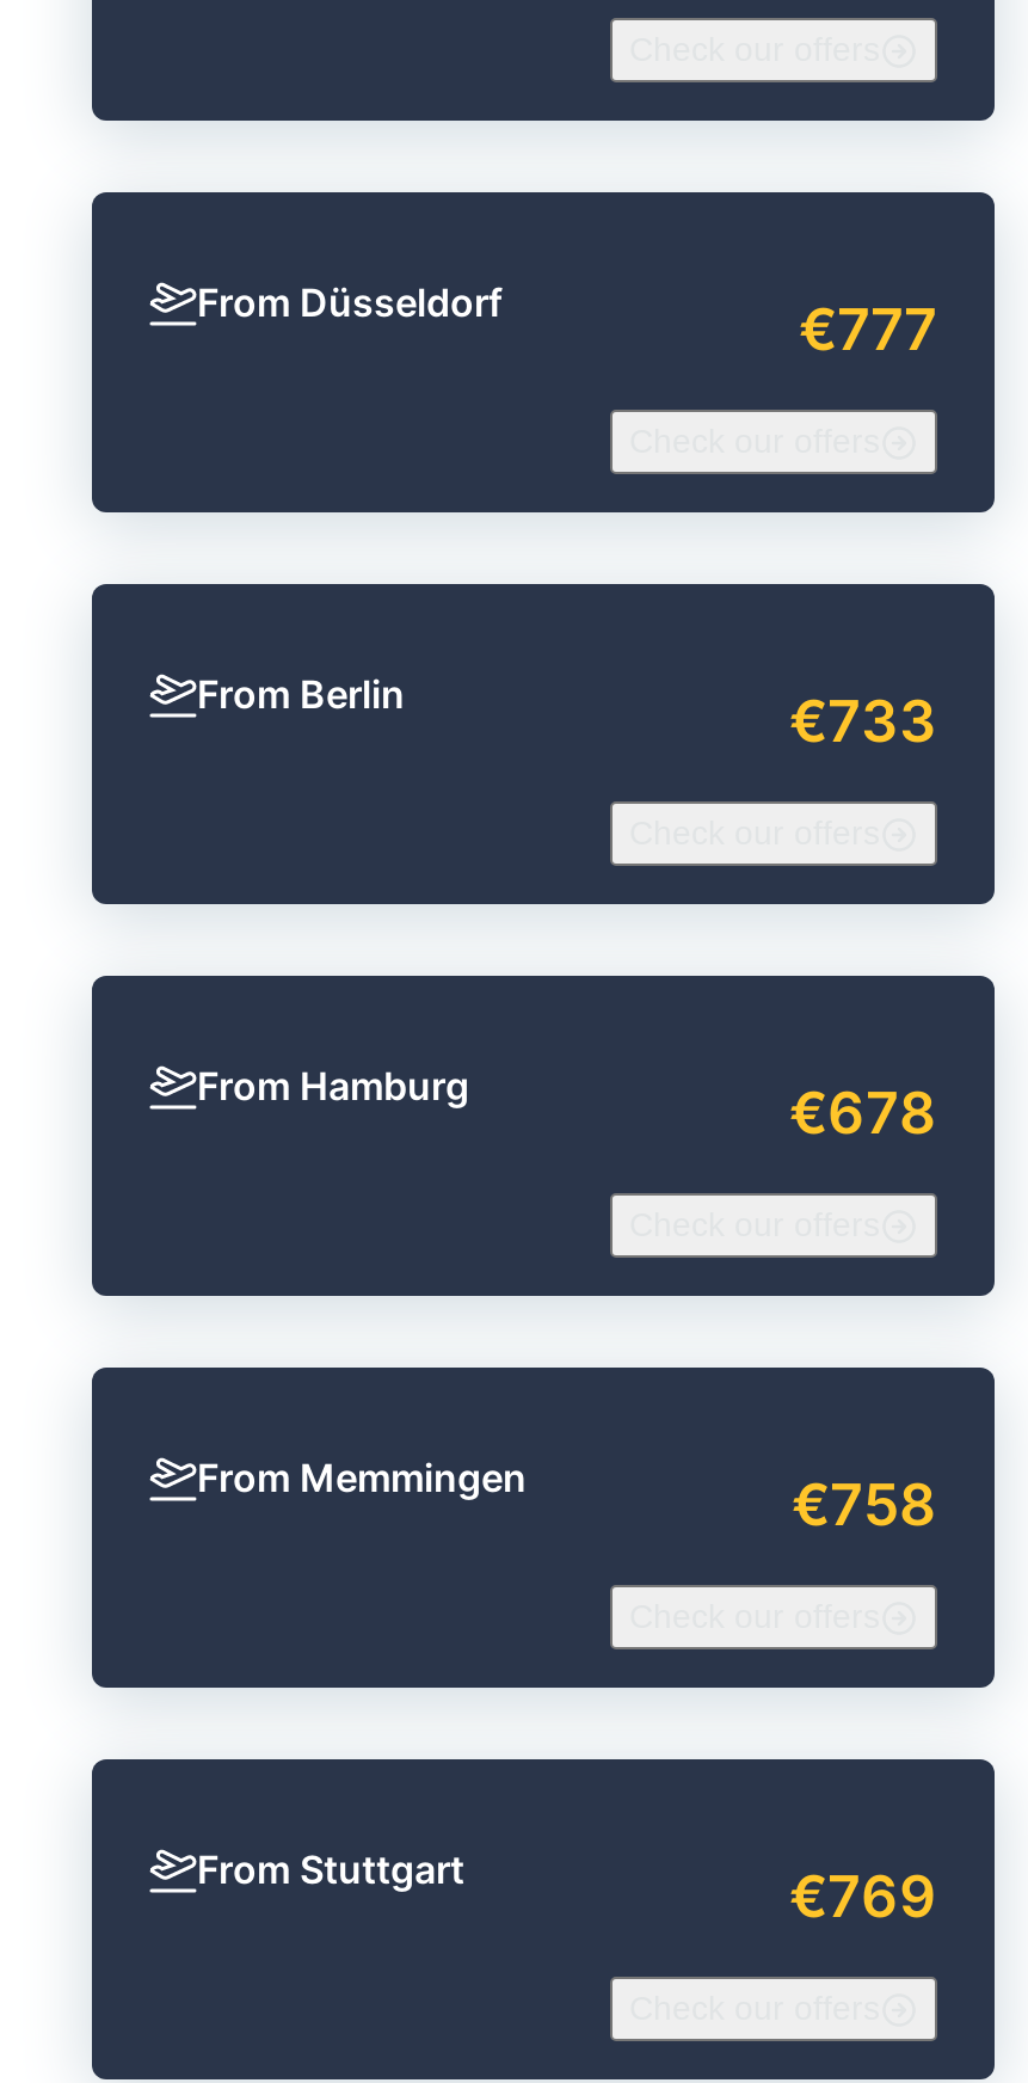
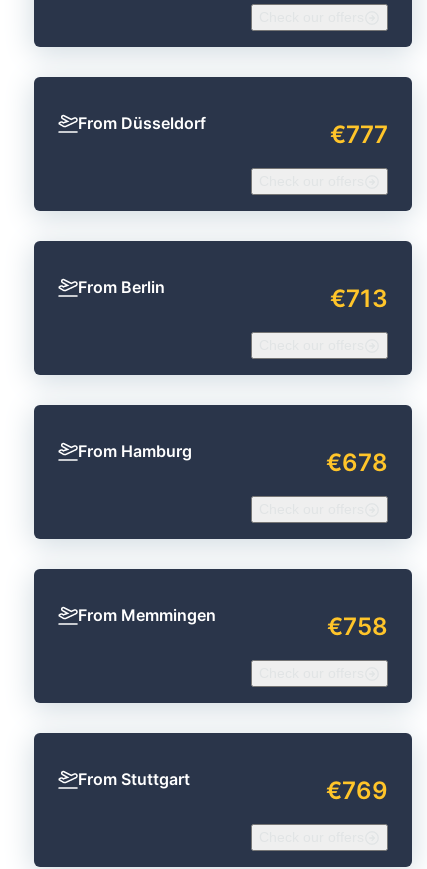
[789,687,937,756] €733 -> [330,284,388,313] €713

